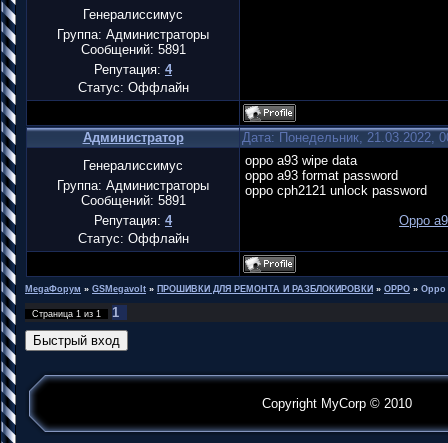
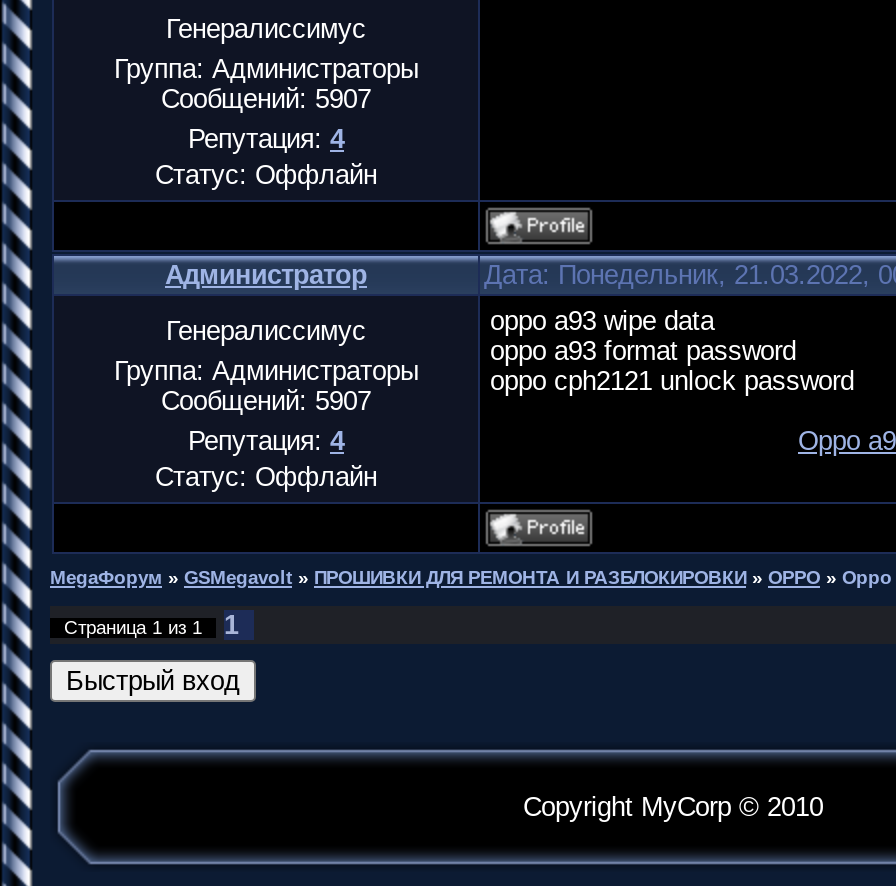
[80,42,185,57] Сообщений: 5891 -> [161,84,371,114] Сообщений: 5907
[80,193,185,208] Сообщений: 5891 -> [161,386,371,416] Сообщений: 5907

